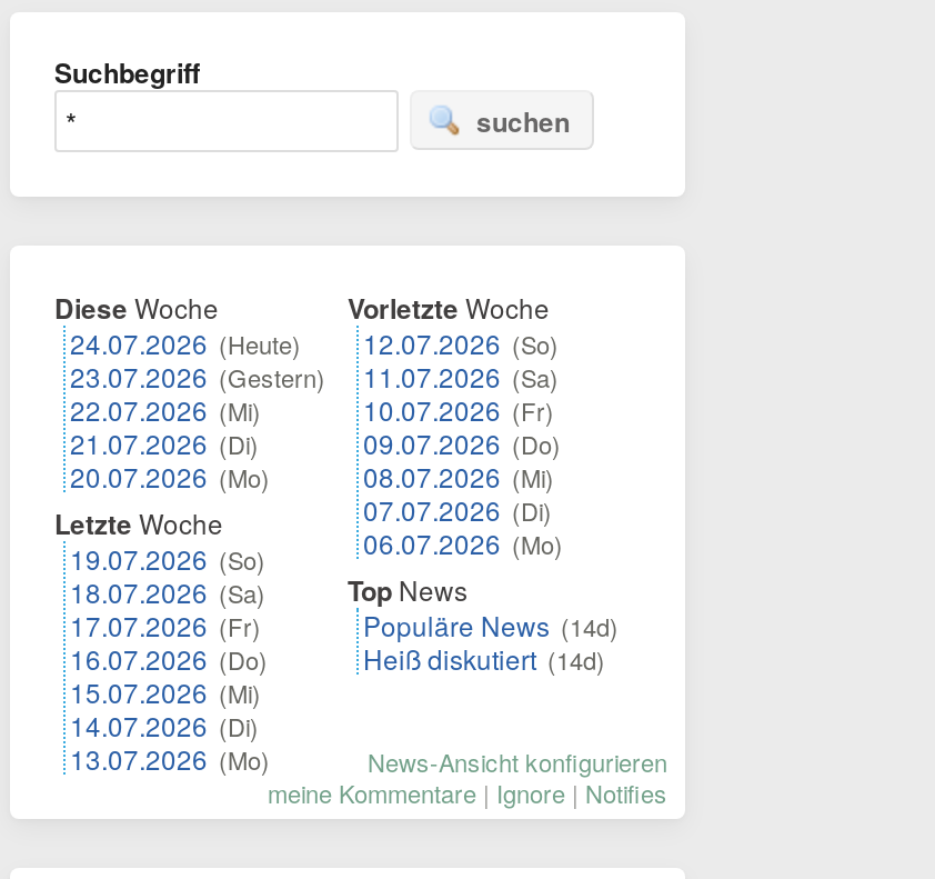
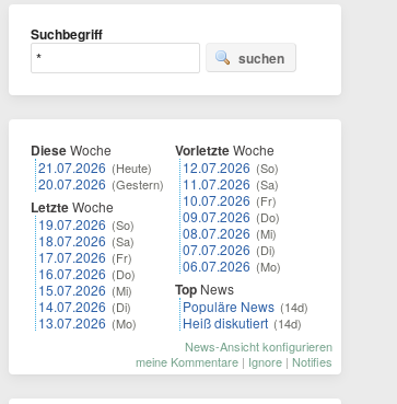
[70,323,325,495] 24.07.2026 (Heute) | 23.07.2026 (Gestern) | 22.07.2026 (Mi) | 21.07.2026 (Di) | 20.07.2026 (Mo) -> [38,158,164,193] 21.07.2026 (Heute) | 20.07.2026 (Gestern)
moved [54,503,270,777] -> [31,197,137,332]: Letzte Woche | 19.07.2026 (So) | 18.07.2026 (Sa) | 17.07.2026 (Fr) | 16.07.2026 (Do) | 15.07.2026 (Mi) | 14.07.2026 (Di) | 13.07.2026 (Mo)

